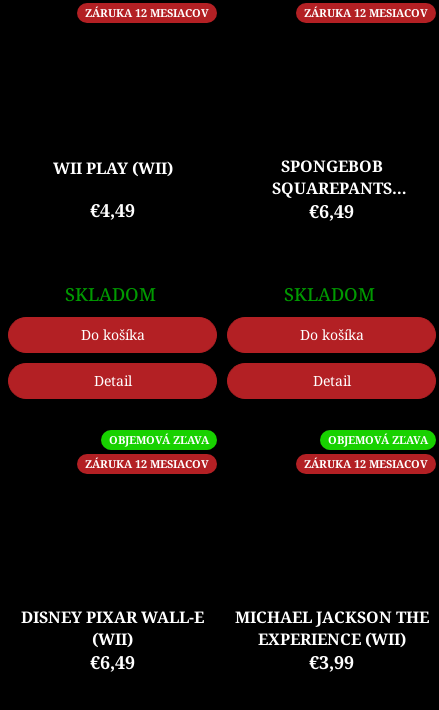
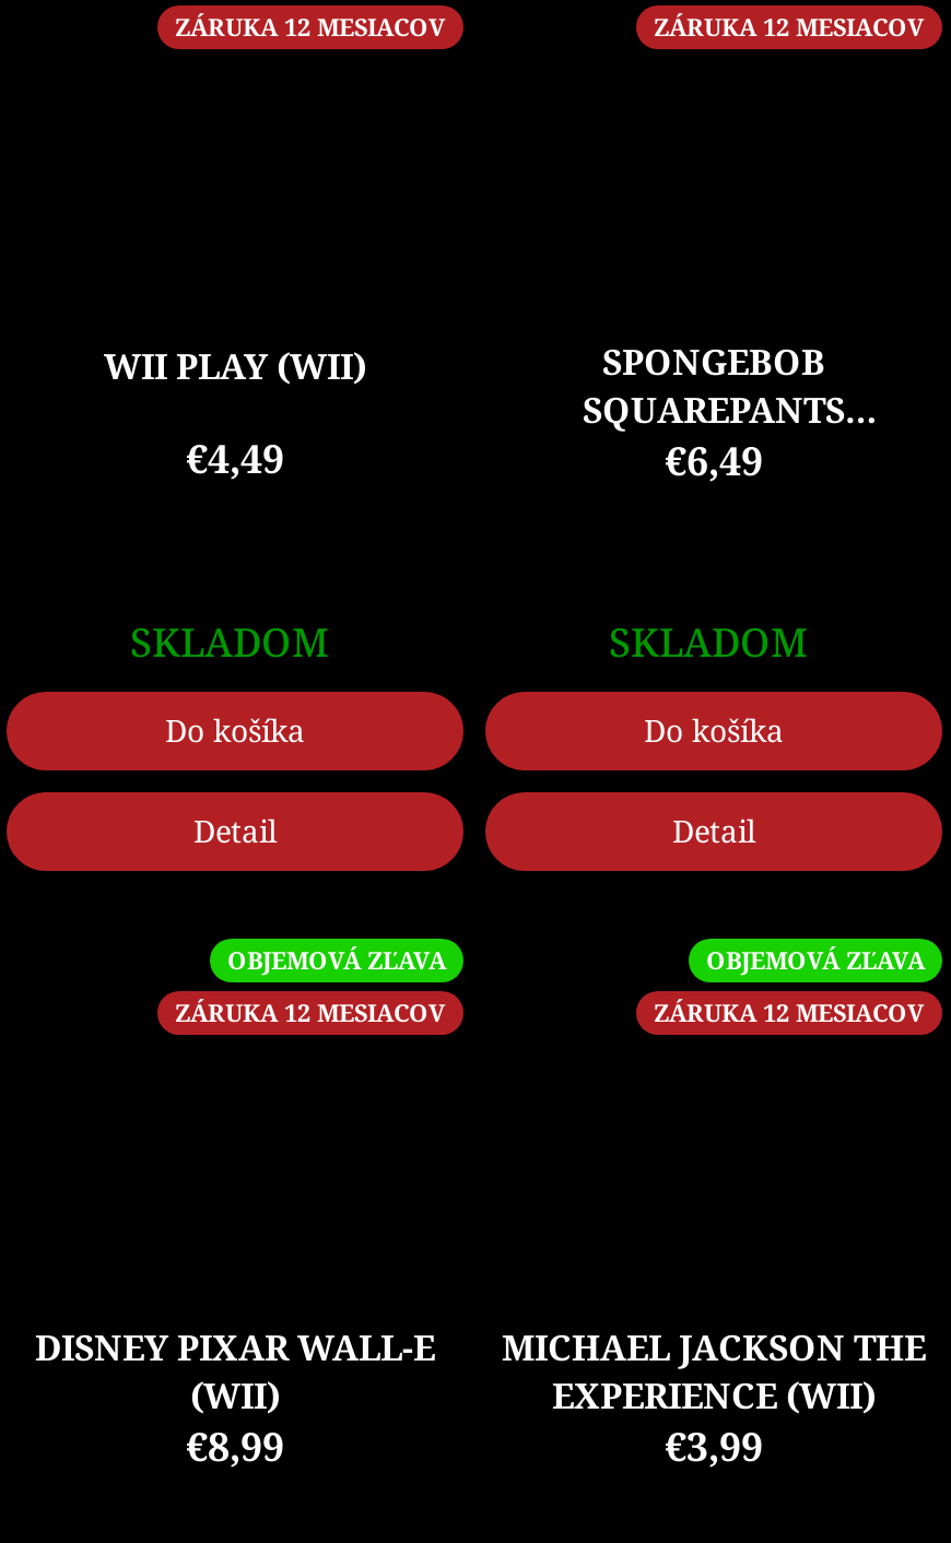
[90,650,135,674] €6,49 -> [186,1420,284,1472] €8,99

